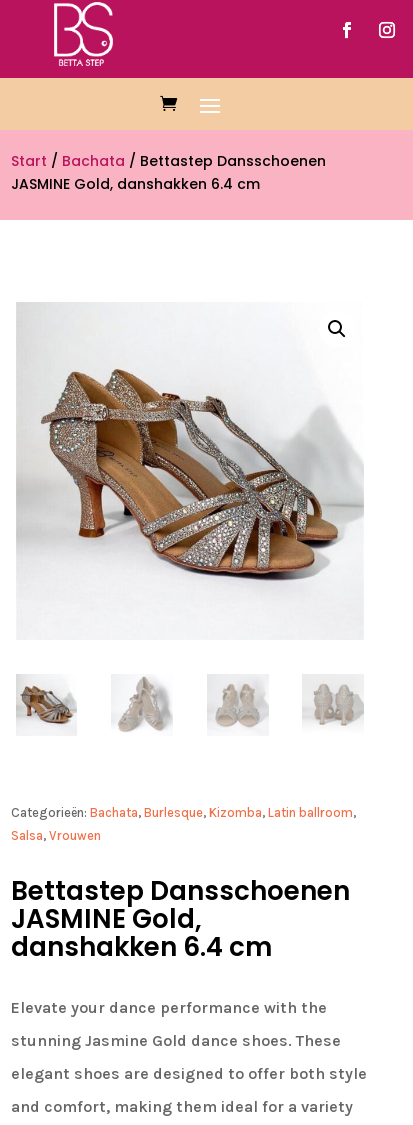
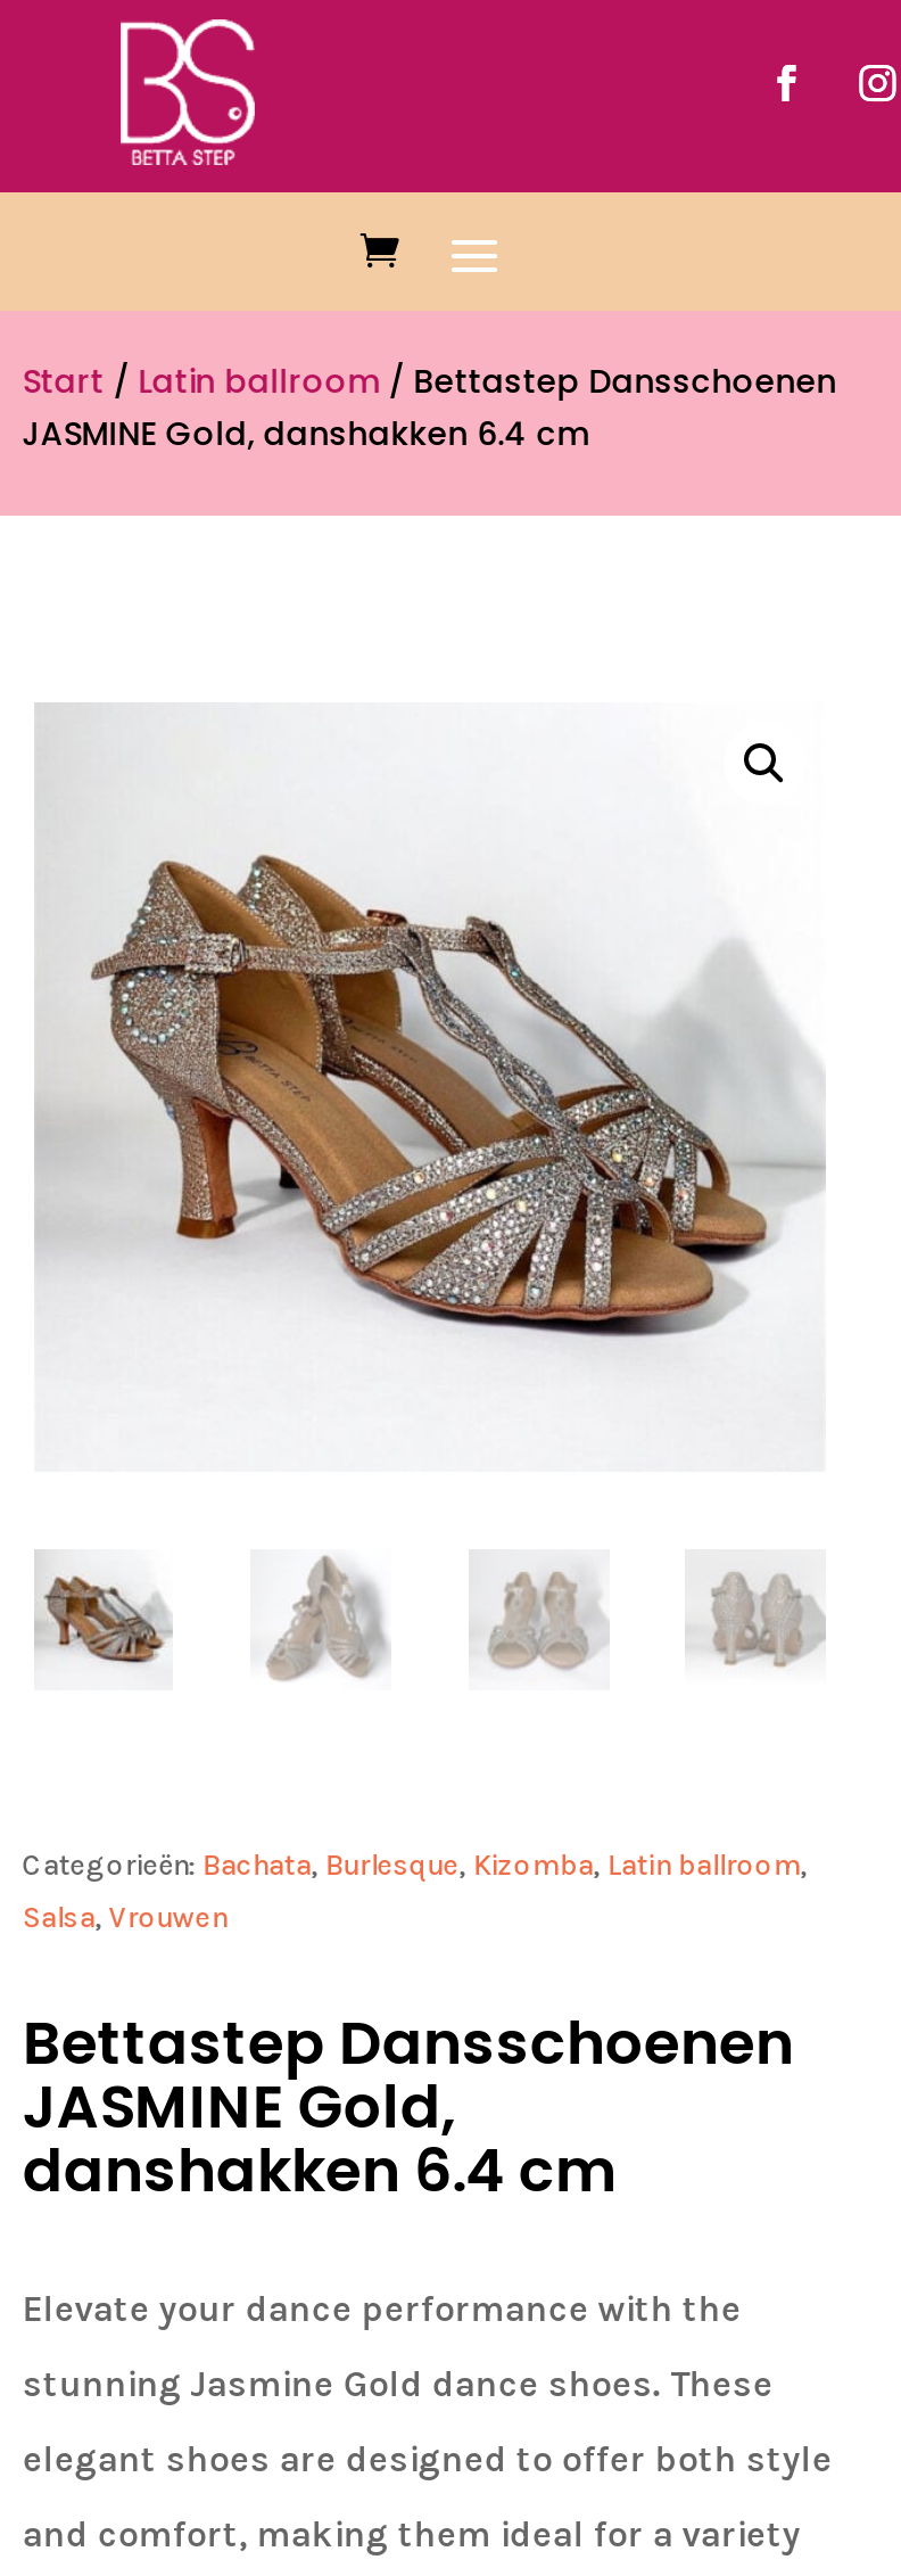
[11,151,326,171] Start / Bachata / Bettastep Dansschoenen -> [22,359,837,404] Start / Latin ballroom / Bettastep Dansschoenen

